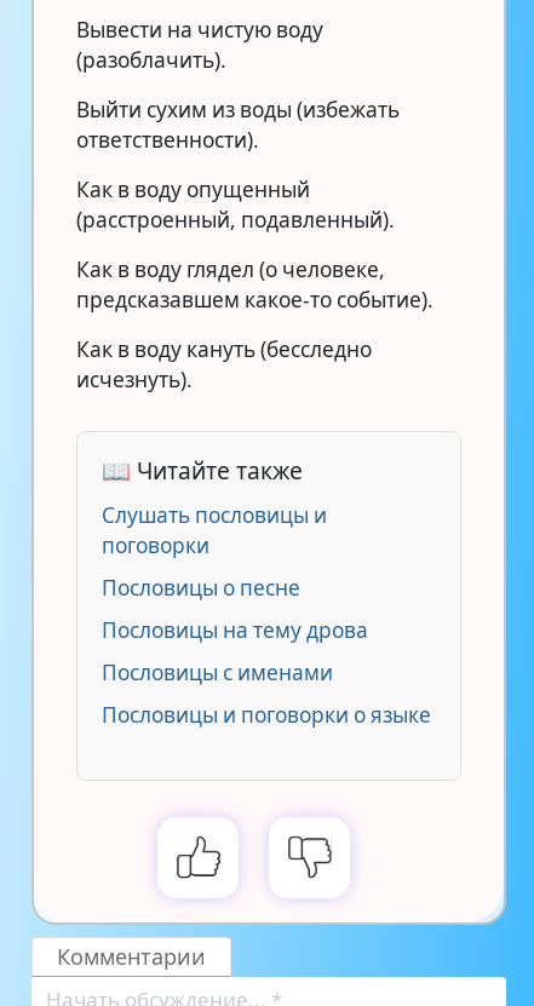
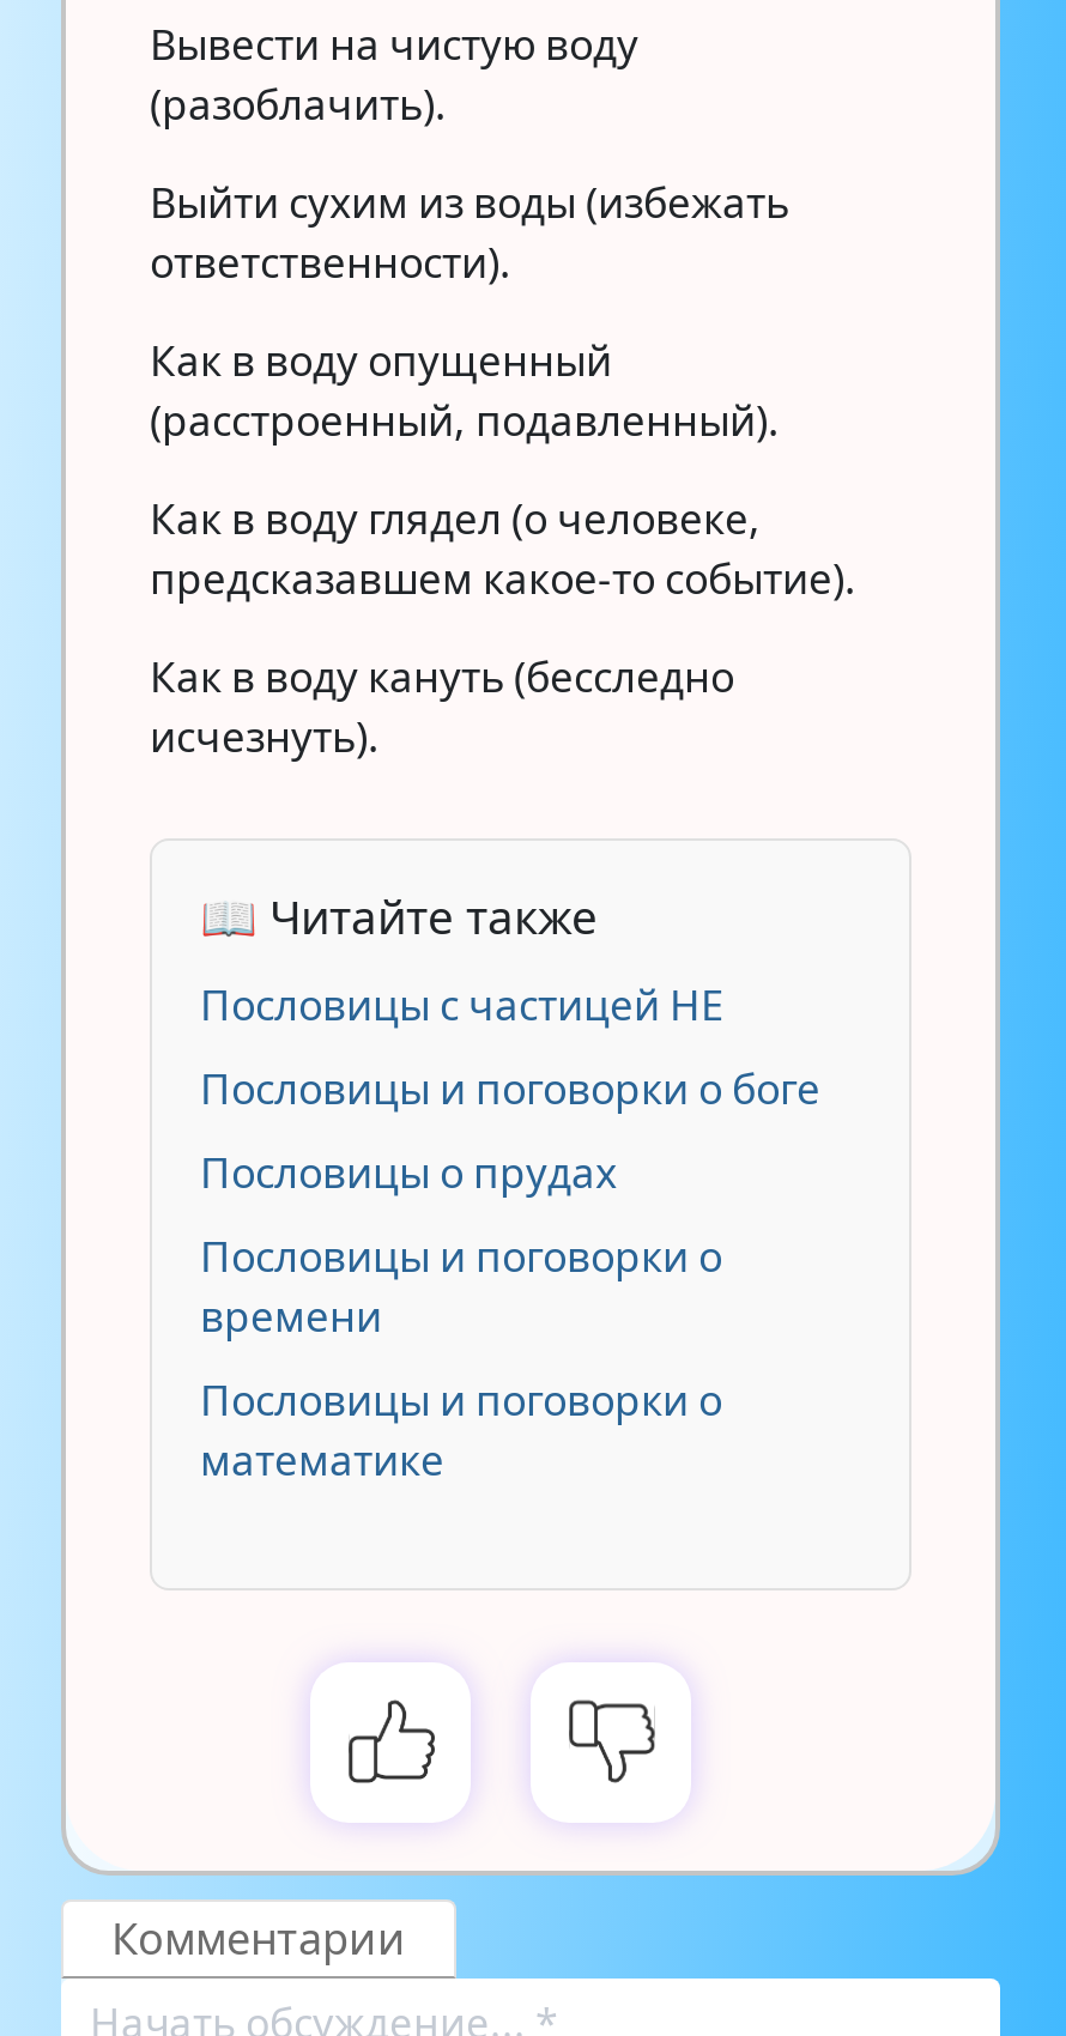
[102,501,327,559] Слушать пословицы и | поговорки -> [200,977,725,1032] Пословицы с частицей НЕ
[102,574,300,602] Пословицы о песне -> [200,1061,820,1116] Пословицы и поговорки о боге
[102,616,368,644] Пословицы на тему дрова -> [200,1145,617,1200] Пословицы о прудах
[102,658,333,686] Пословицы с именами -> [200,1229,722,1344] Пословицы и поговорки о | времени
[102,701,431,729] Пословицы и поговорки о языке -> [200,1372,722,1487] Пословицы и поговорки о | математике

